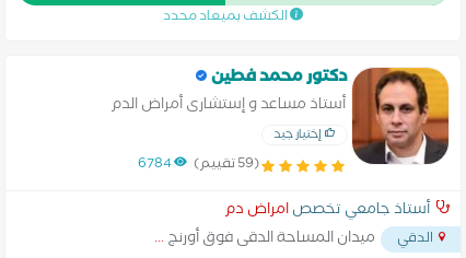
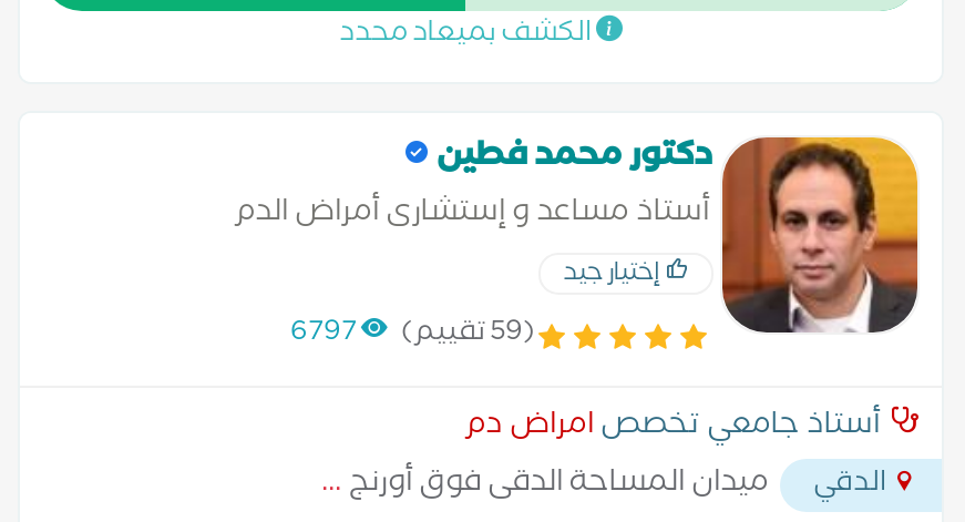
[138,153,172,178] 6784 -> [290,310,357,361] 6797

